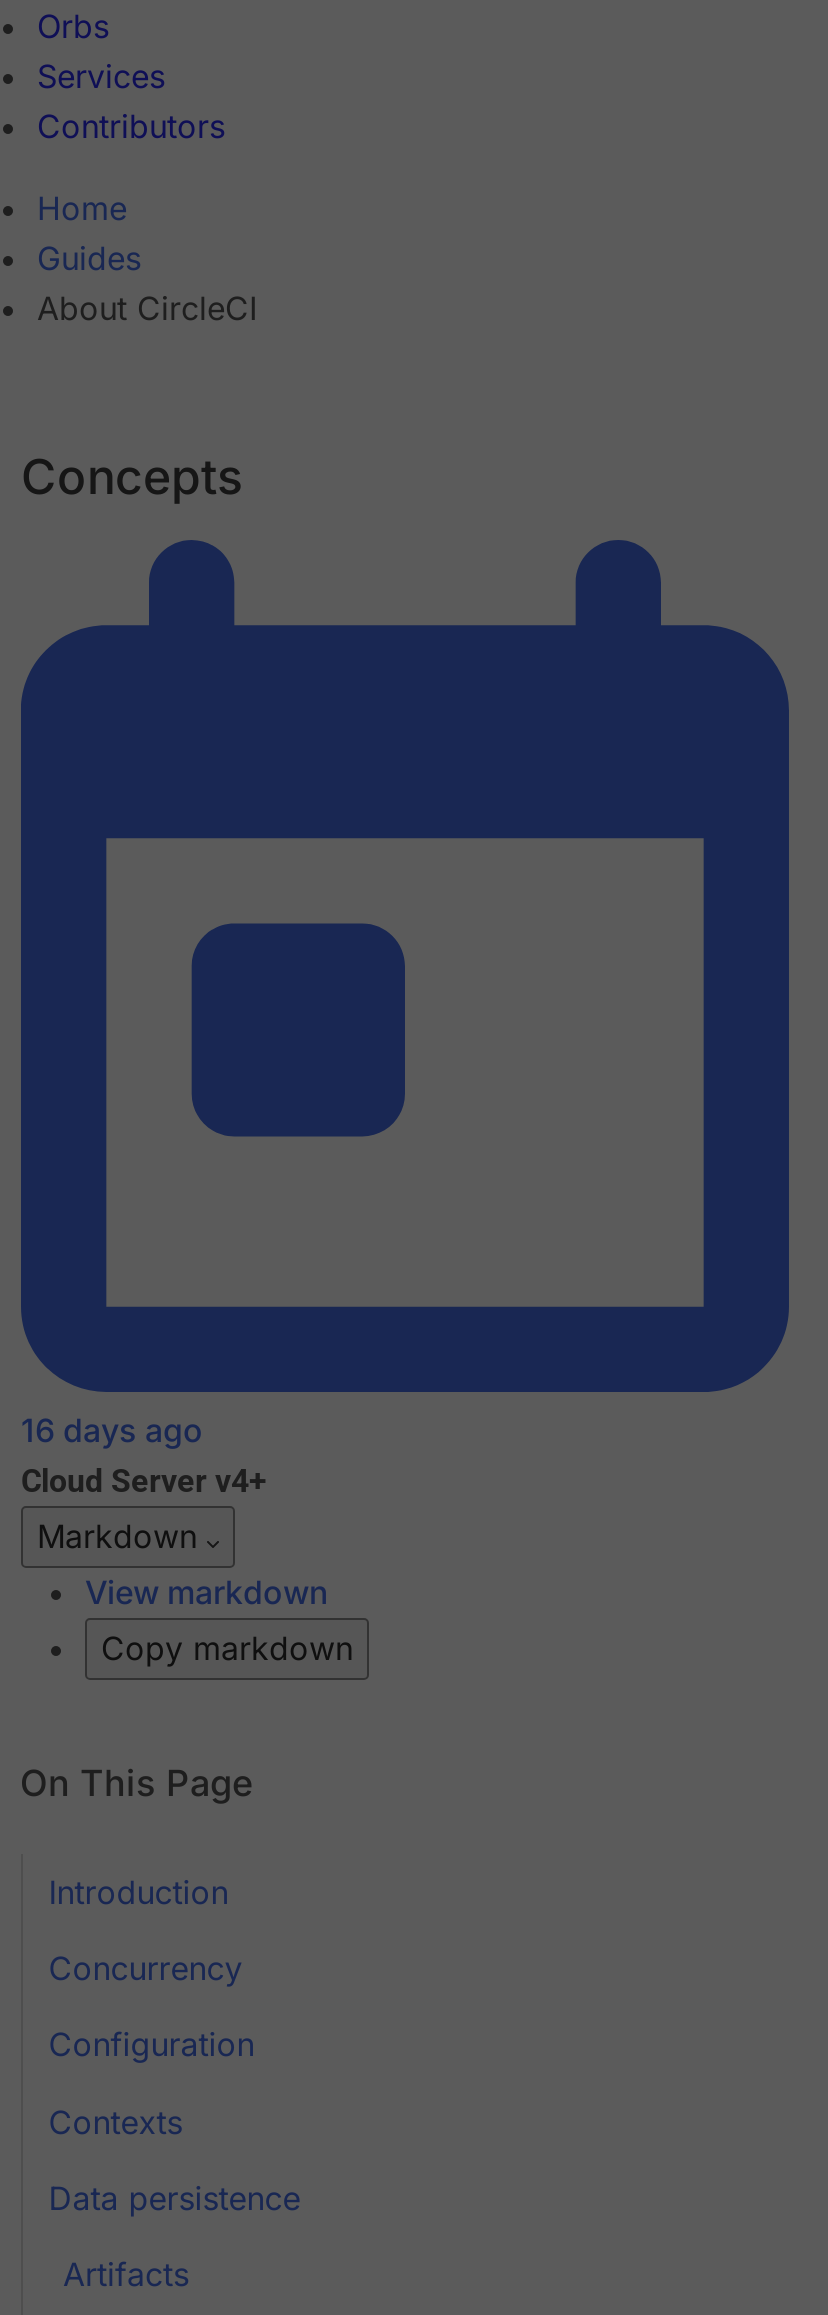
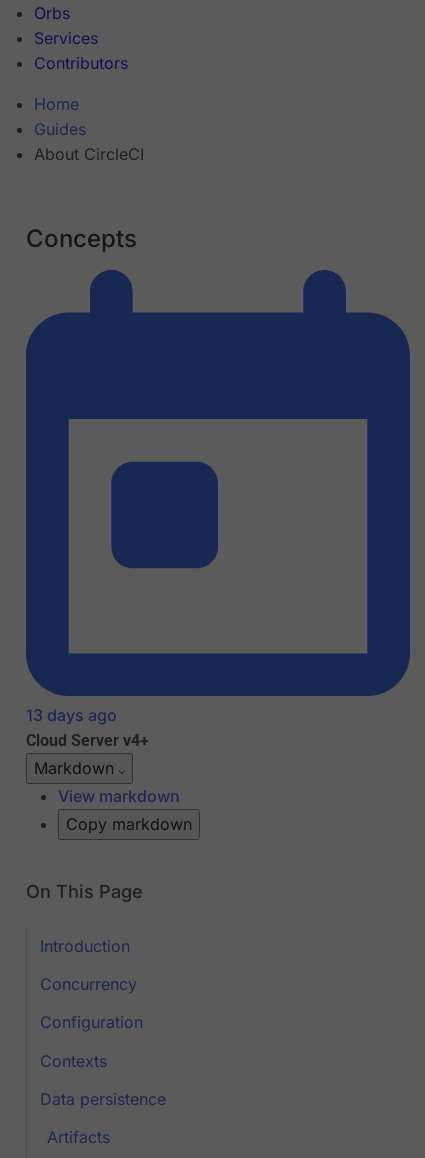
[21,1411,203,1451] 16 days ago -> [26,705,117,725] 13 days ago

